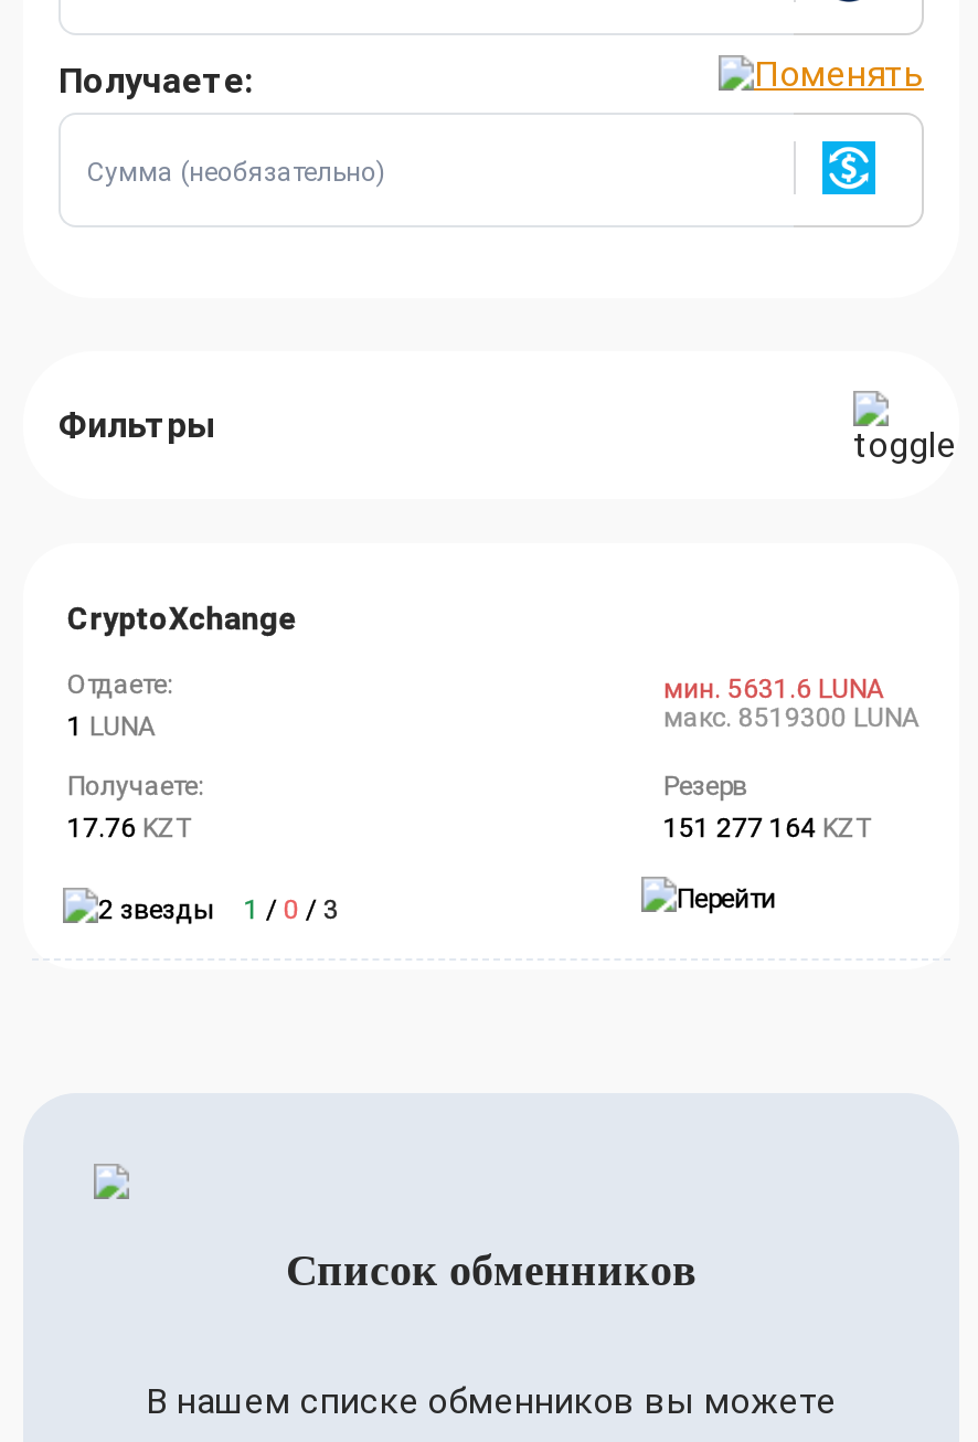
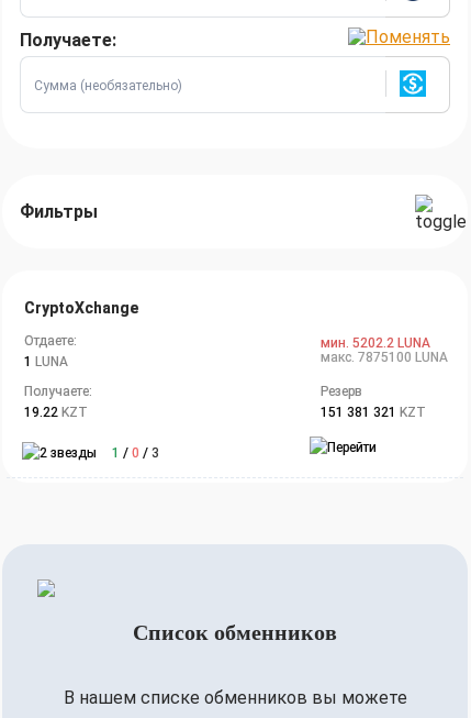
[663,673,884,704] мин. 5631.6 LUNA -> [321,335,430,351] мин. 5202.2 LUNA
[663,702,919,733] макс. 8519300 LUNA -> [321,349,448,365] макс. 7875100 LUNA
[67,812,195,843] 17.76 KZT -> [24,404,88,420] 19.22 KZT
[663,812,875,843] 151 277 164 KZT -> [321,404,426,420] 151 381 321 KZT

